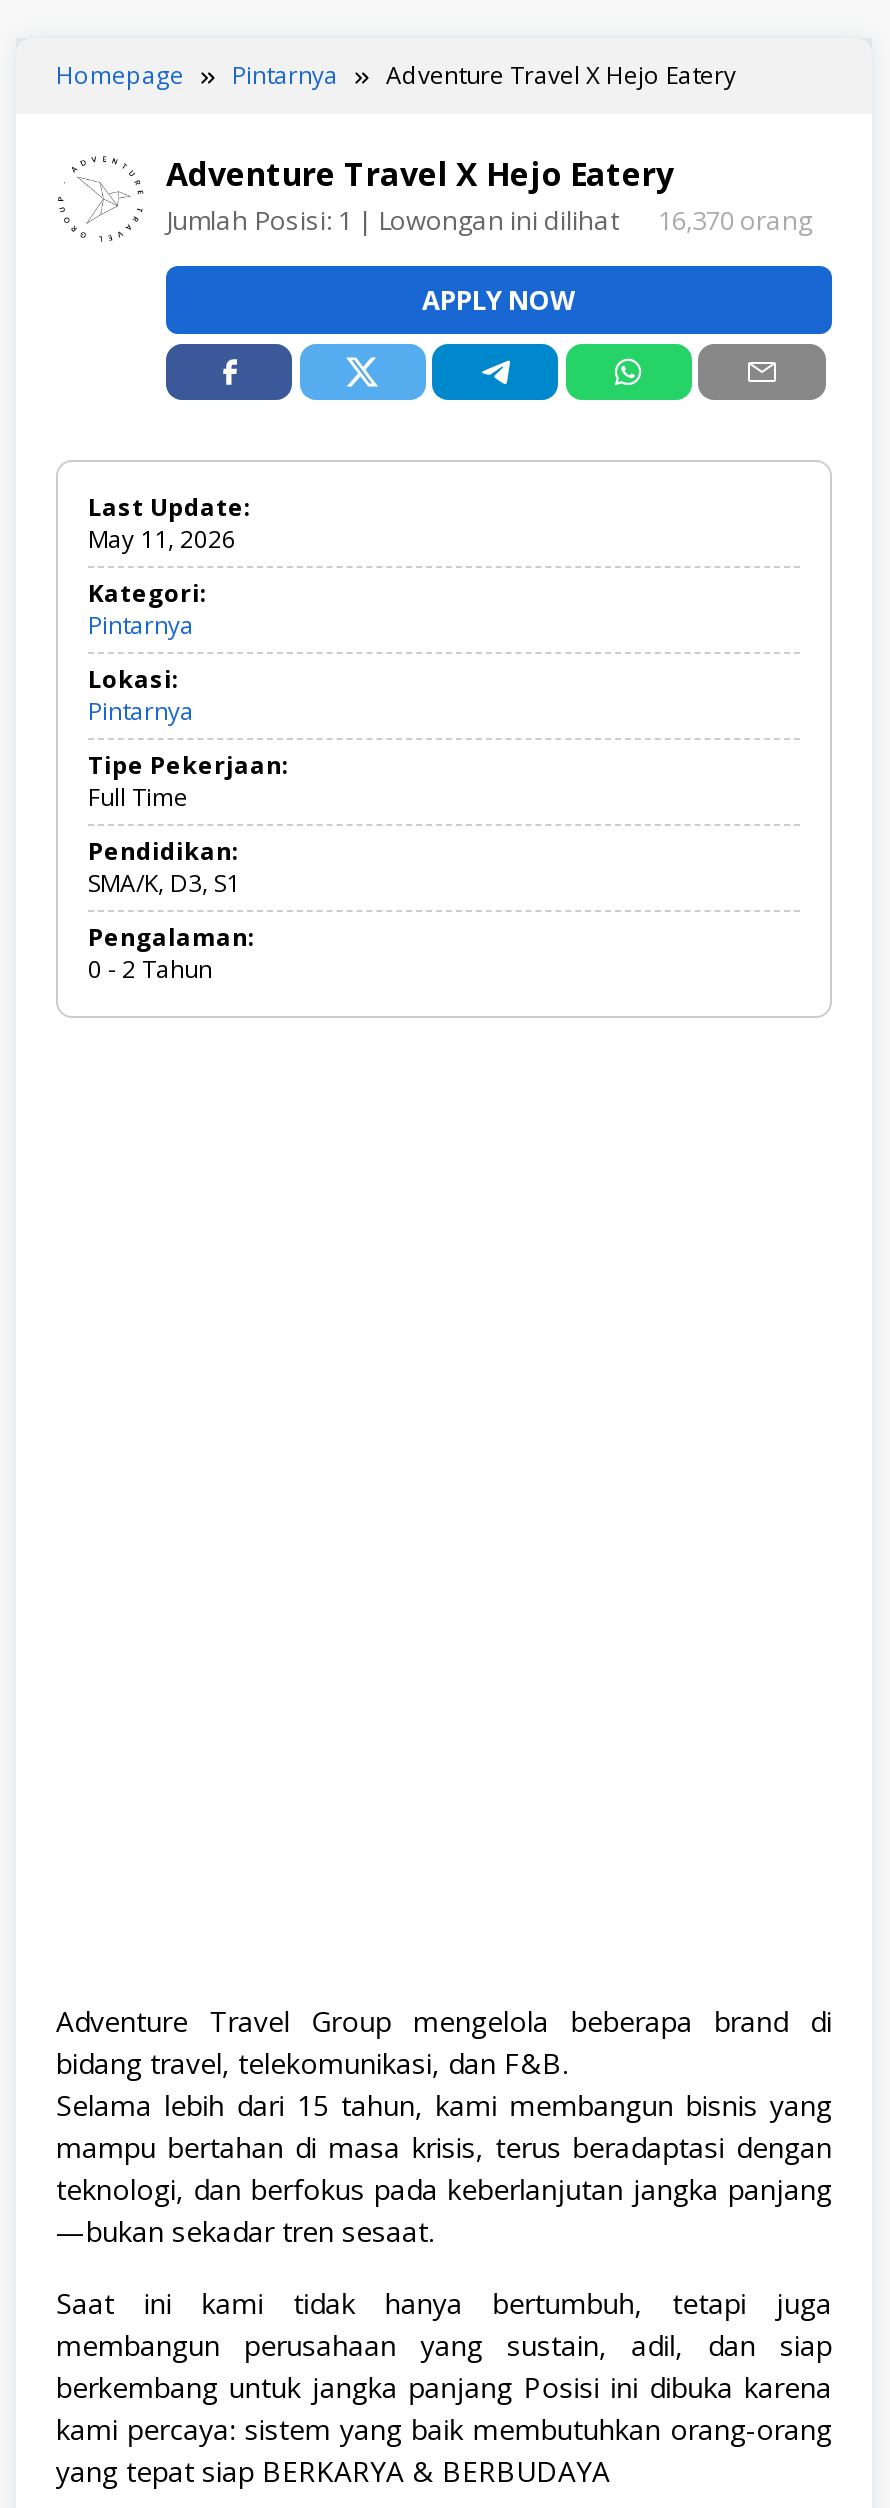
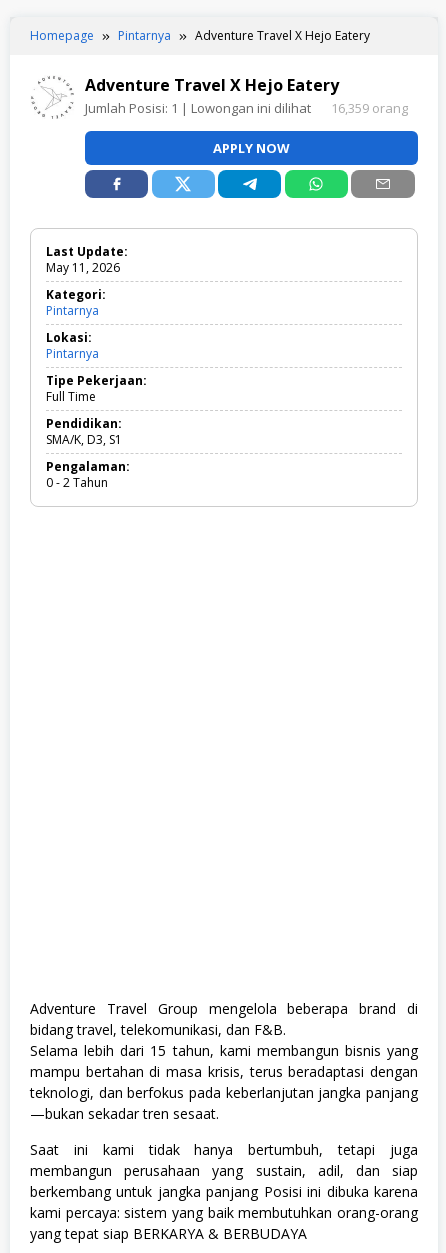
[658,202,812,238] 16,370 orang -> [331,99,408,117] 16,359 orang

